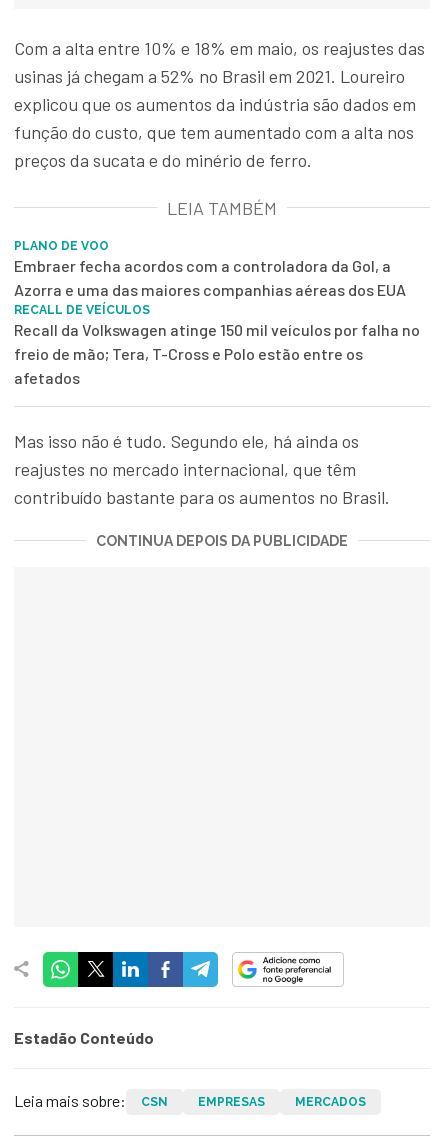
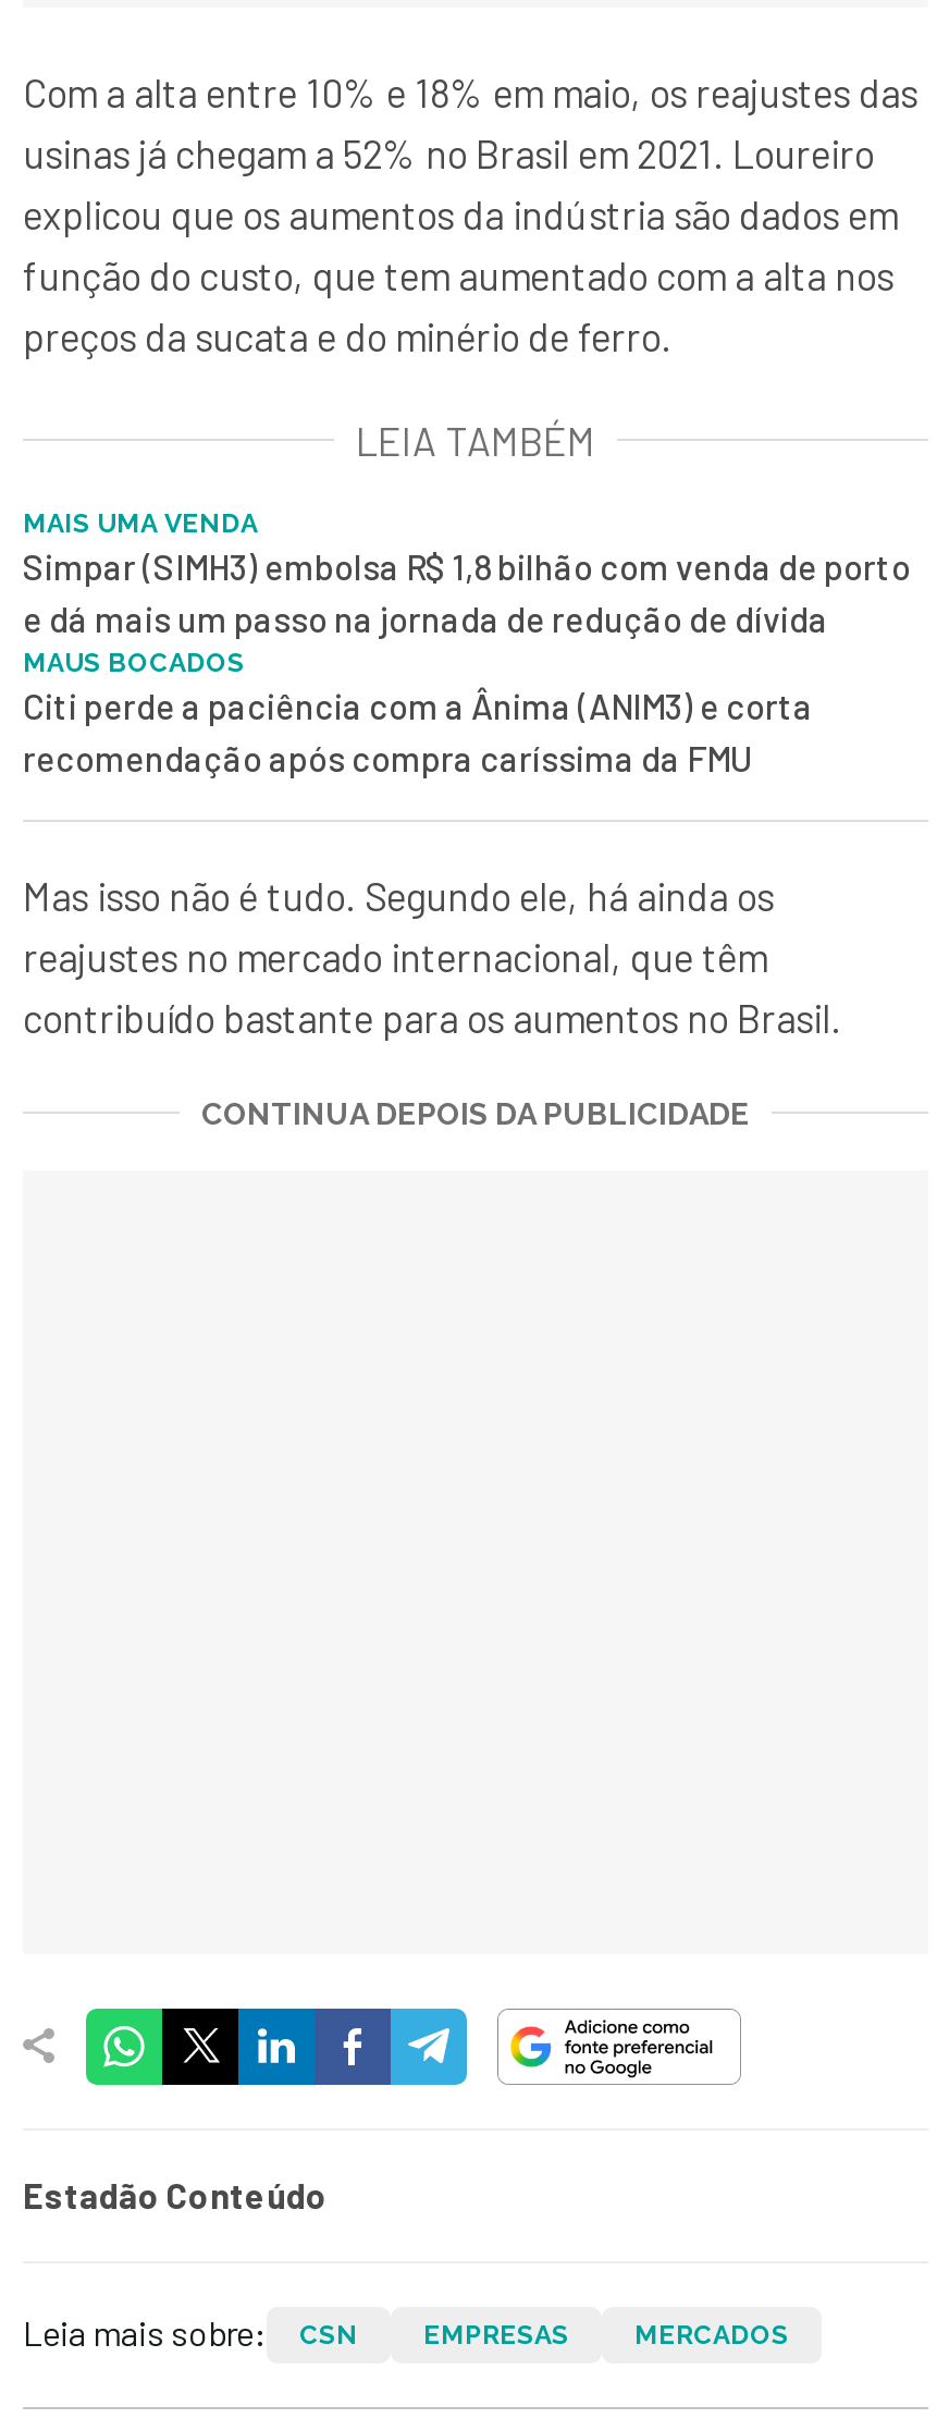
[14,239,420,387] PLANO DE VOO | Embraer fecha acordos com a controladora da Gol, a | Azorra e uma das maiores companhias aéreas dos EUA | RECALL DE VEÍCULOS | Recall da Volkswagen atinge 150 mil veículos por falha no | freio de mão; Tera, T-Cross e Polo estão entre os | afetados -> [23,508,911,778] MAIS UMA VENDA | Simpar (SIMH3) embolsa R$ 1,8 bilhão com venda de porto | e dá mais um passo na jornada de redução de dívida | MAUS BOCADOS | Citi perde a paciência com a Ânima (ANIM3) e corta | recomendação após compra caríssima da FMU

